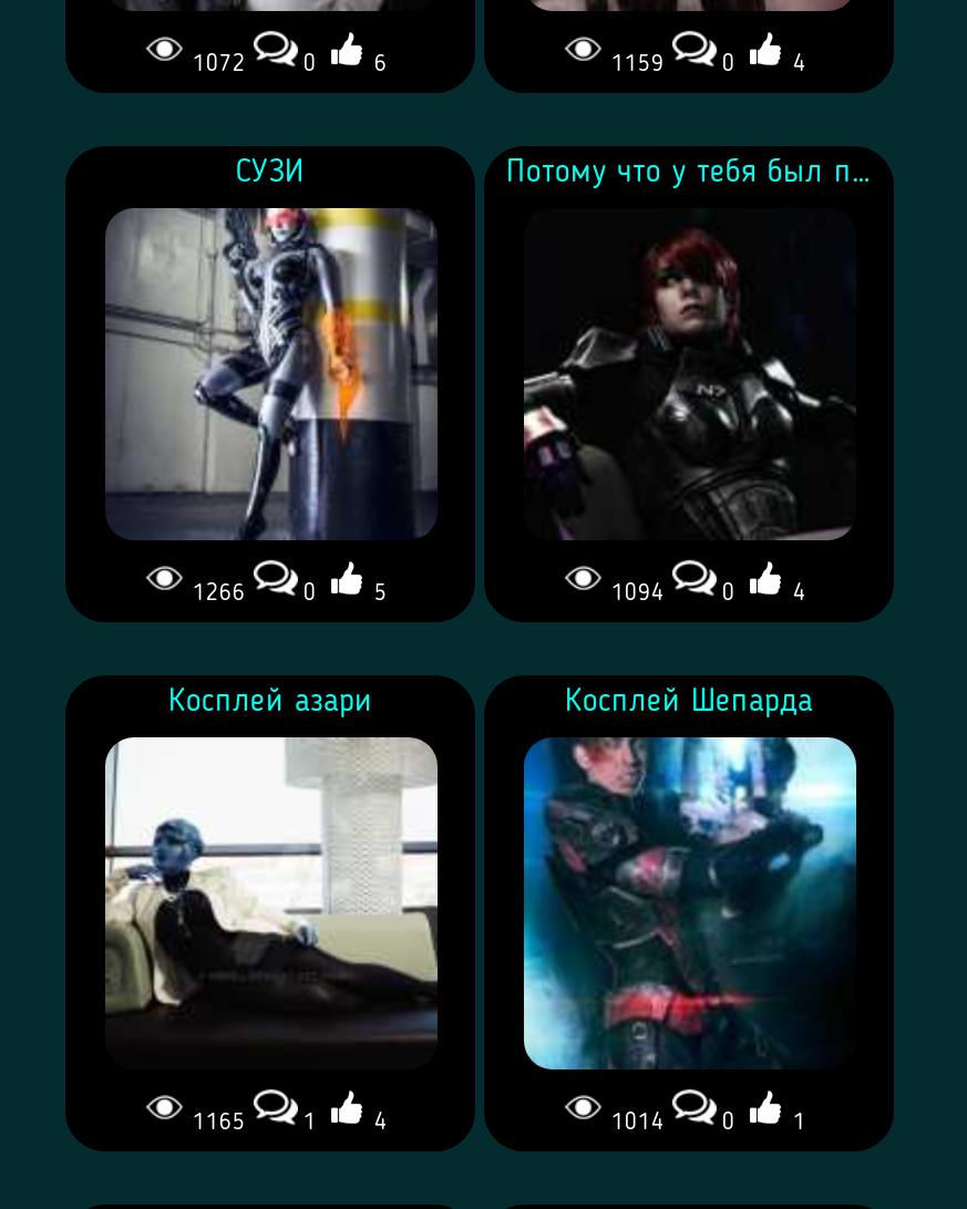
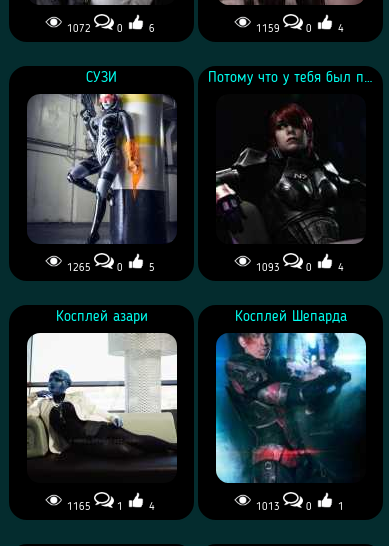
[193,582,246,607] 1266 -> [66,263,90,274] 1265
[611,582,665,607] 1094 -> [255,263,279,274] 1093
[611,1112,665,1136] 1014 -> [255,502,279,513] 1013

